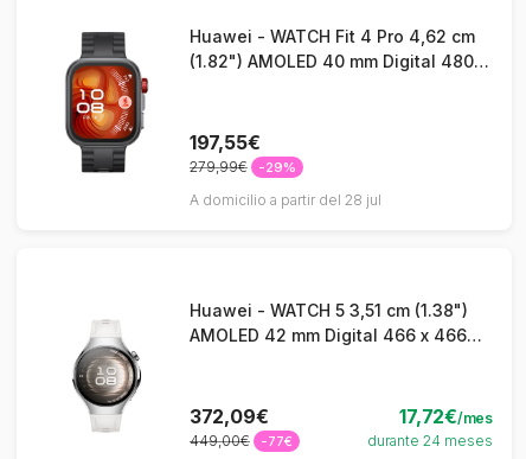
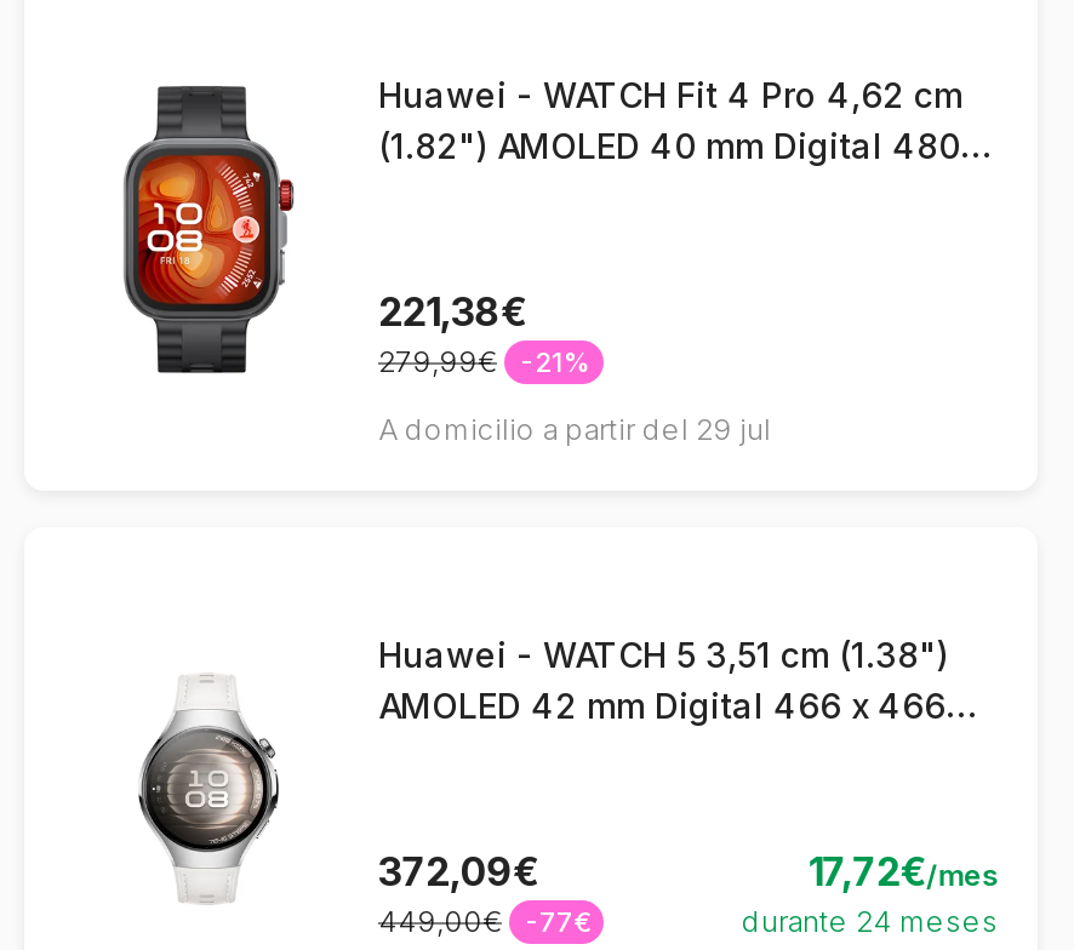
[190,130,260,154] 197,55€ -> [378,286,527,335] 221,38€
[190,157,297,175] 279,99€ -29% -> [378,342,590,378] 279,99€ -21%
[190,191,381,209] A domicilio a partir del 28 jul -> [378,411,771,447] A domicilio a partir del 29 jul

